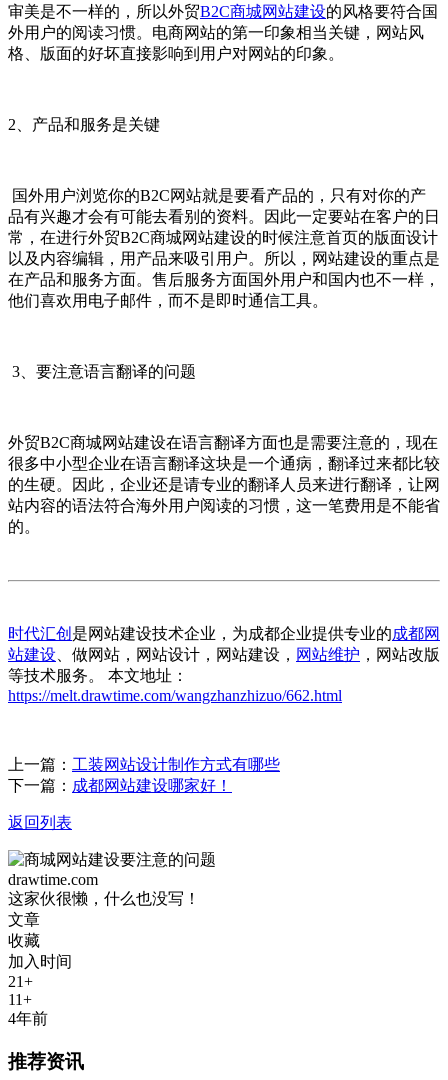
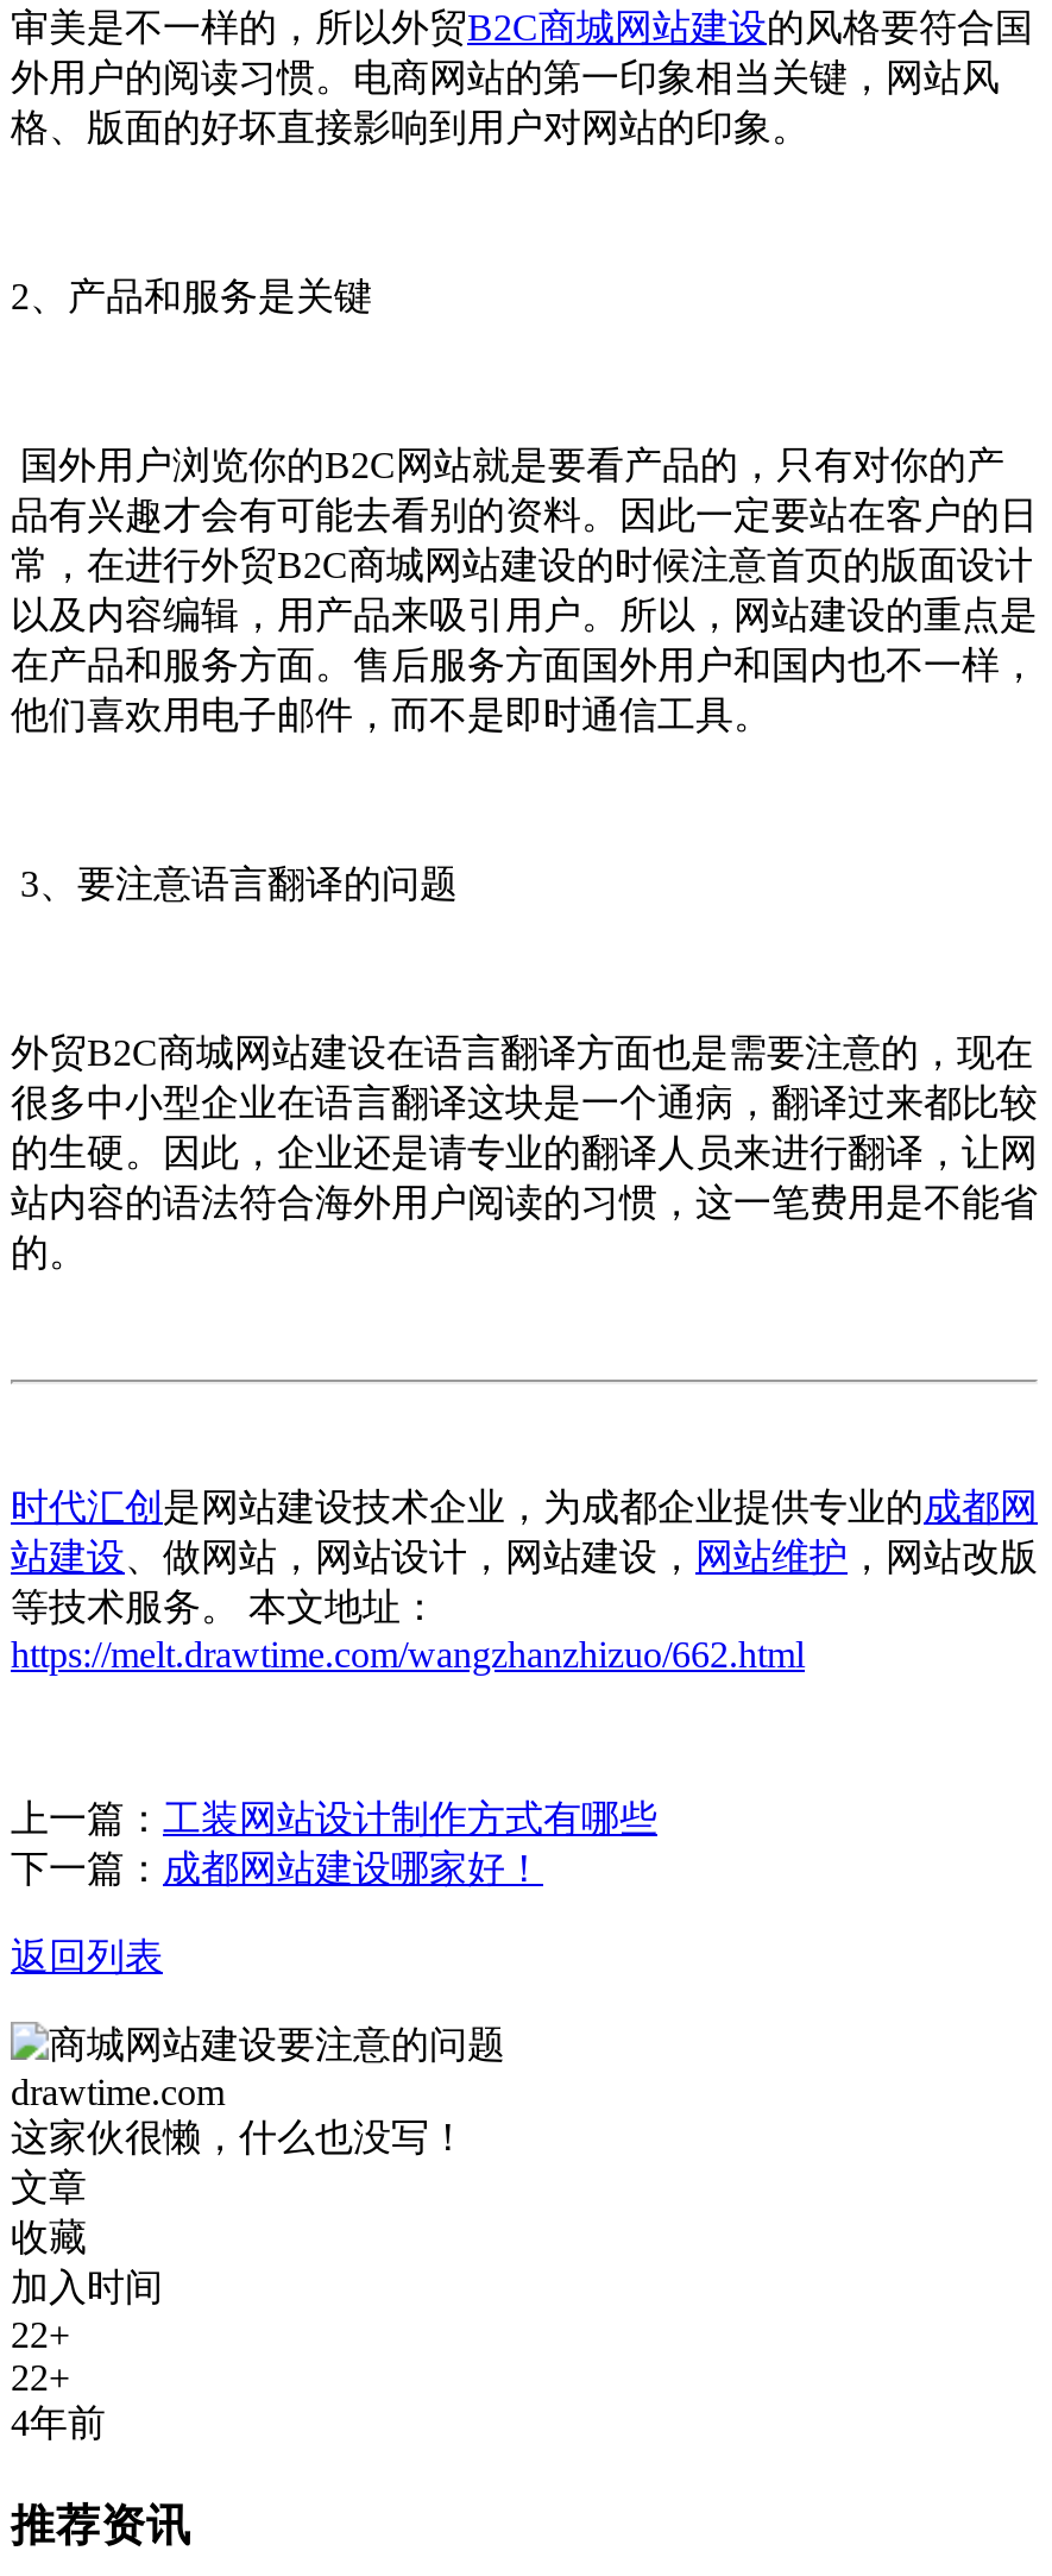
[8,973,33,990] 21+ -> [11,2314,70,2355] 22+
[8,991,32,1008] 11+ -> [11,2357,70,2397] 22+

